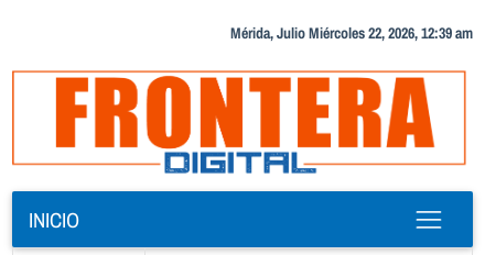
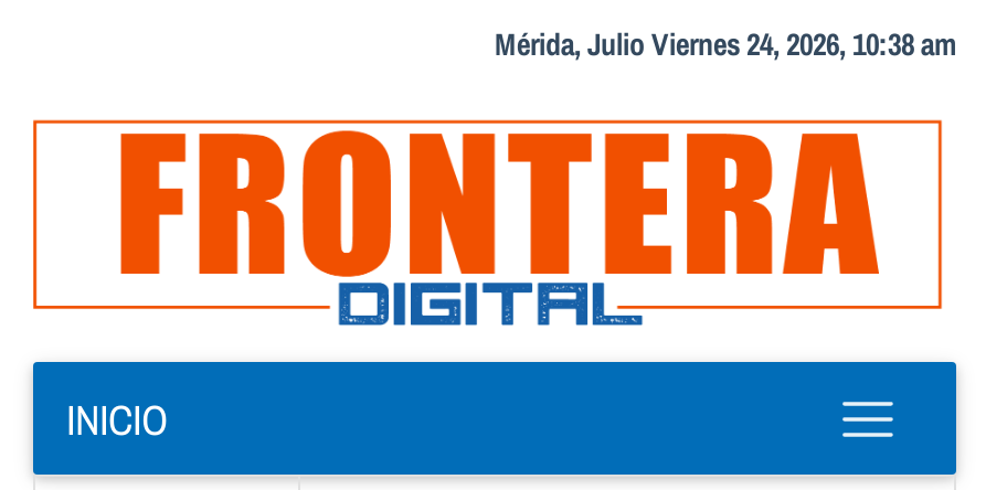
[230,24,473,42] Mérida, Julio Miércoles 22, 2026, 12:39 am -> [495,26,956,62] Mérida, Julio Viernes 24, 2026, 10:38 am

